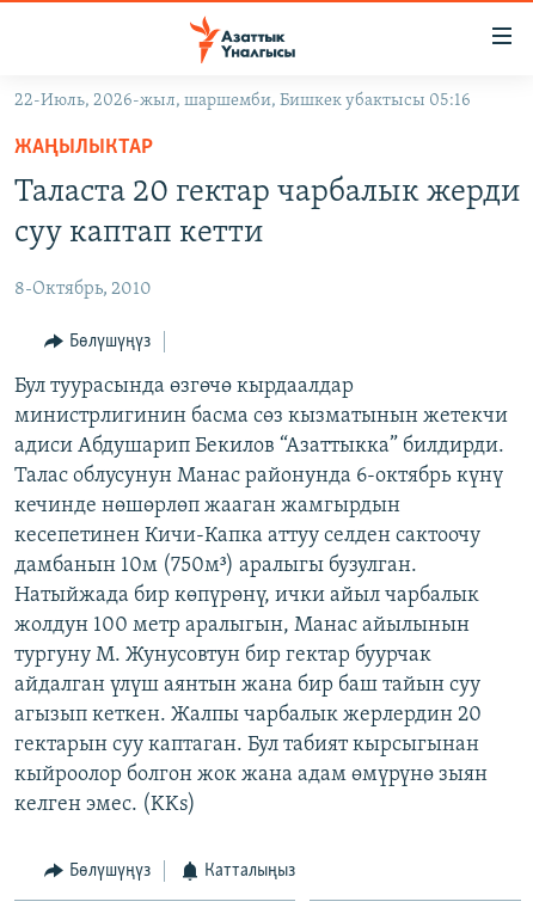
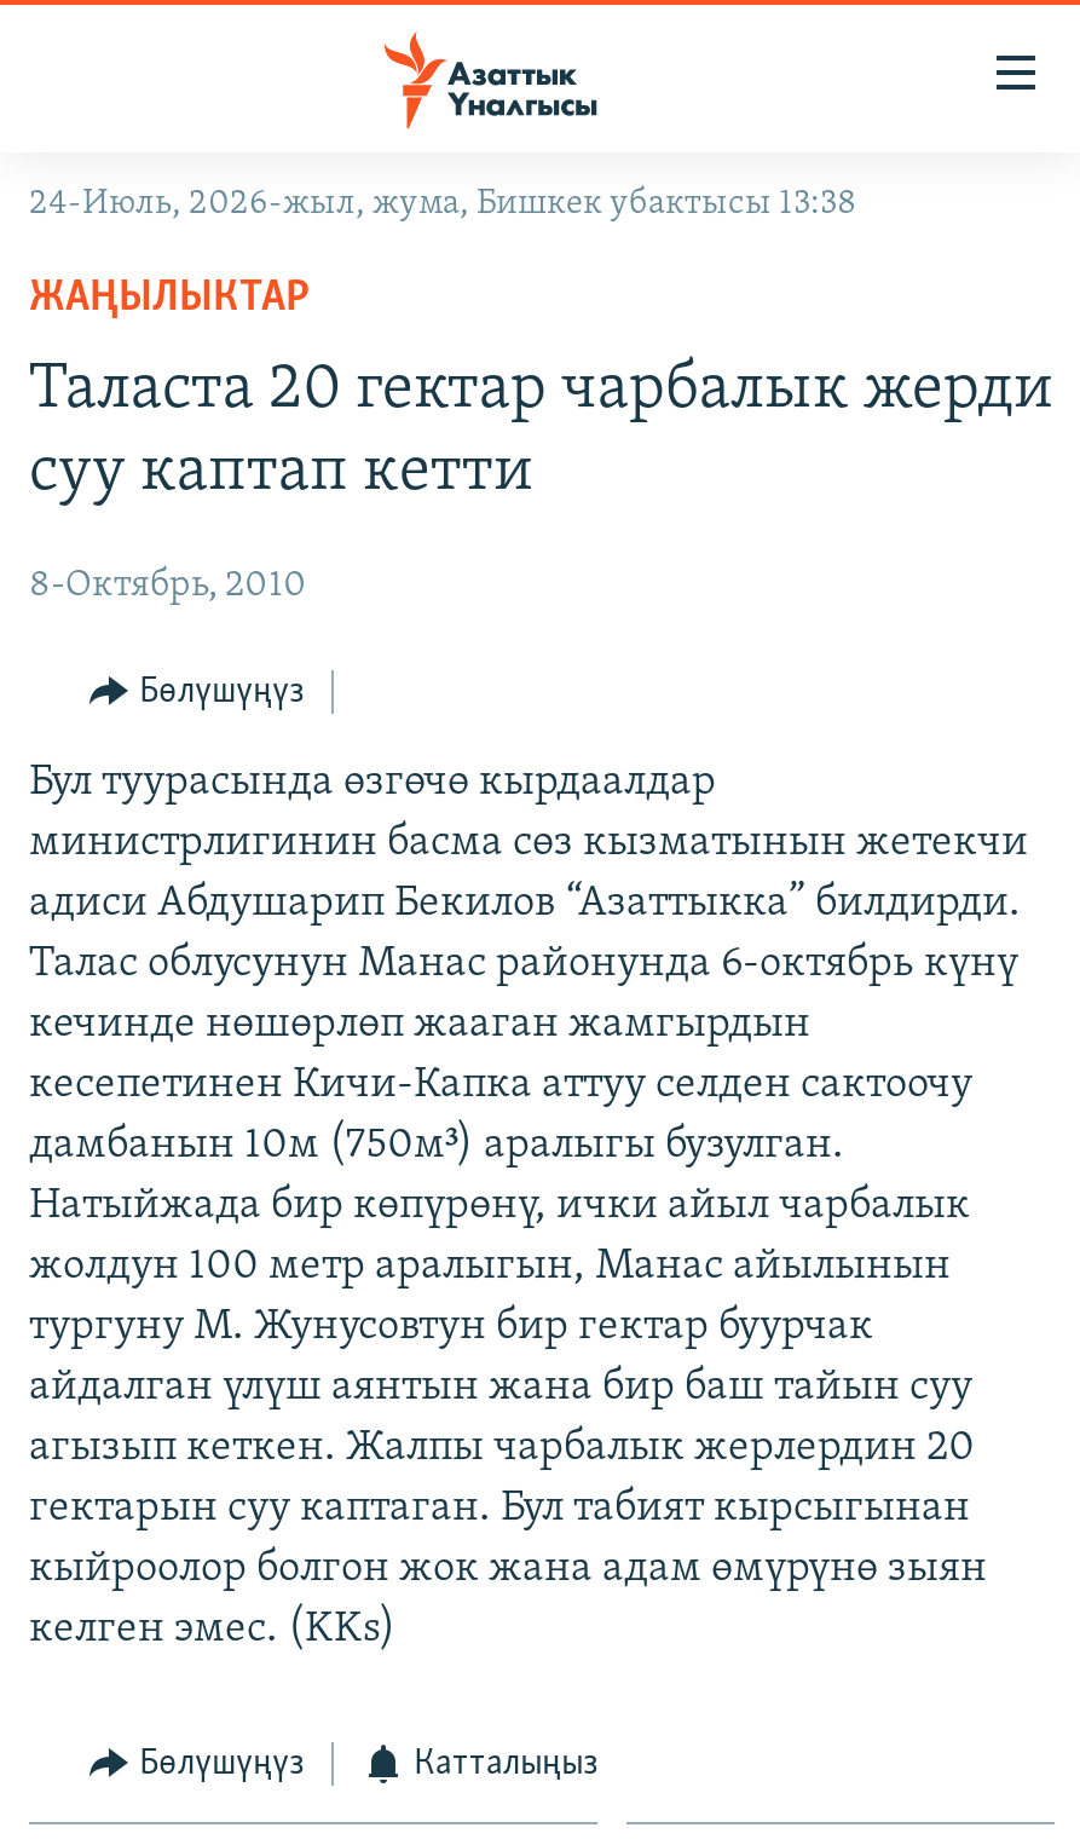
[14,92,471,110] 22-Июль, 2026-жыл, шаршемби, Бишкек убактысы 05:16 -> [29,186,856,223] 24-Июль, 2026-жыл, жума, Бишкек убактысы 13:38

